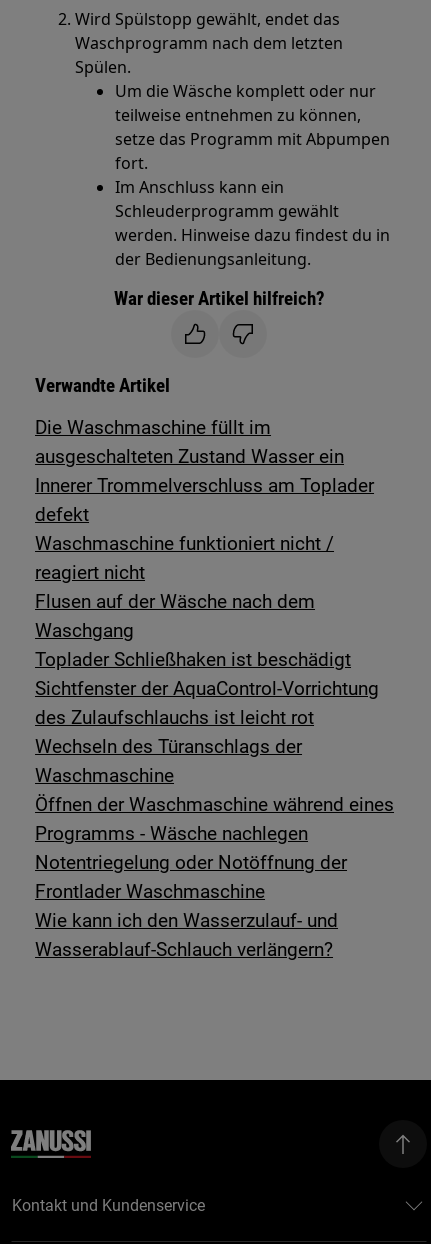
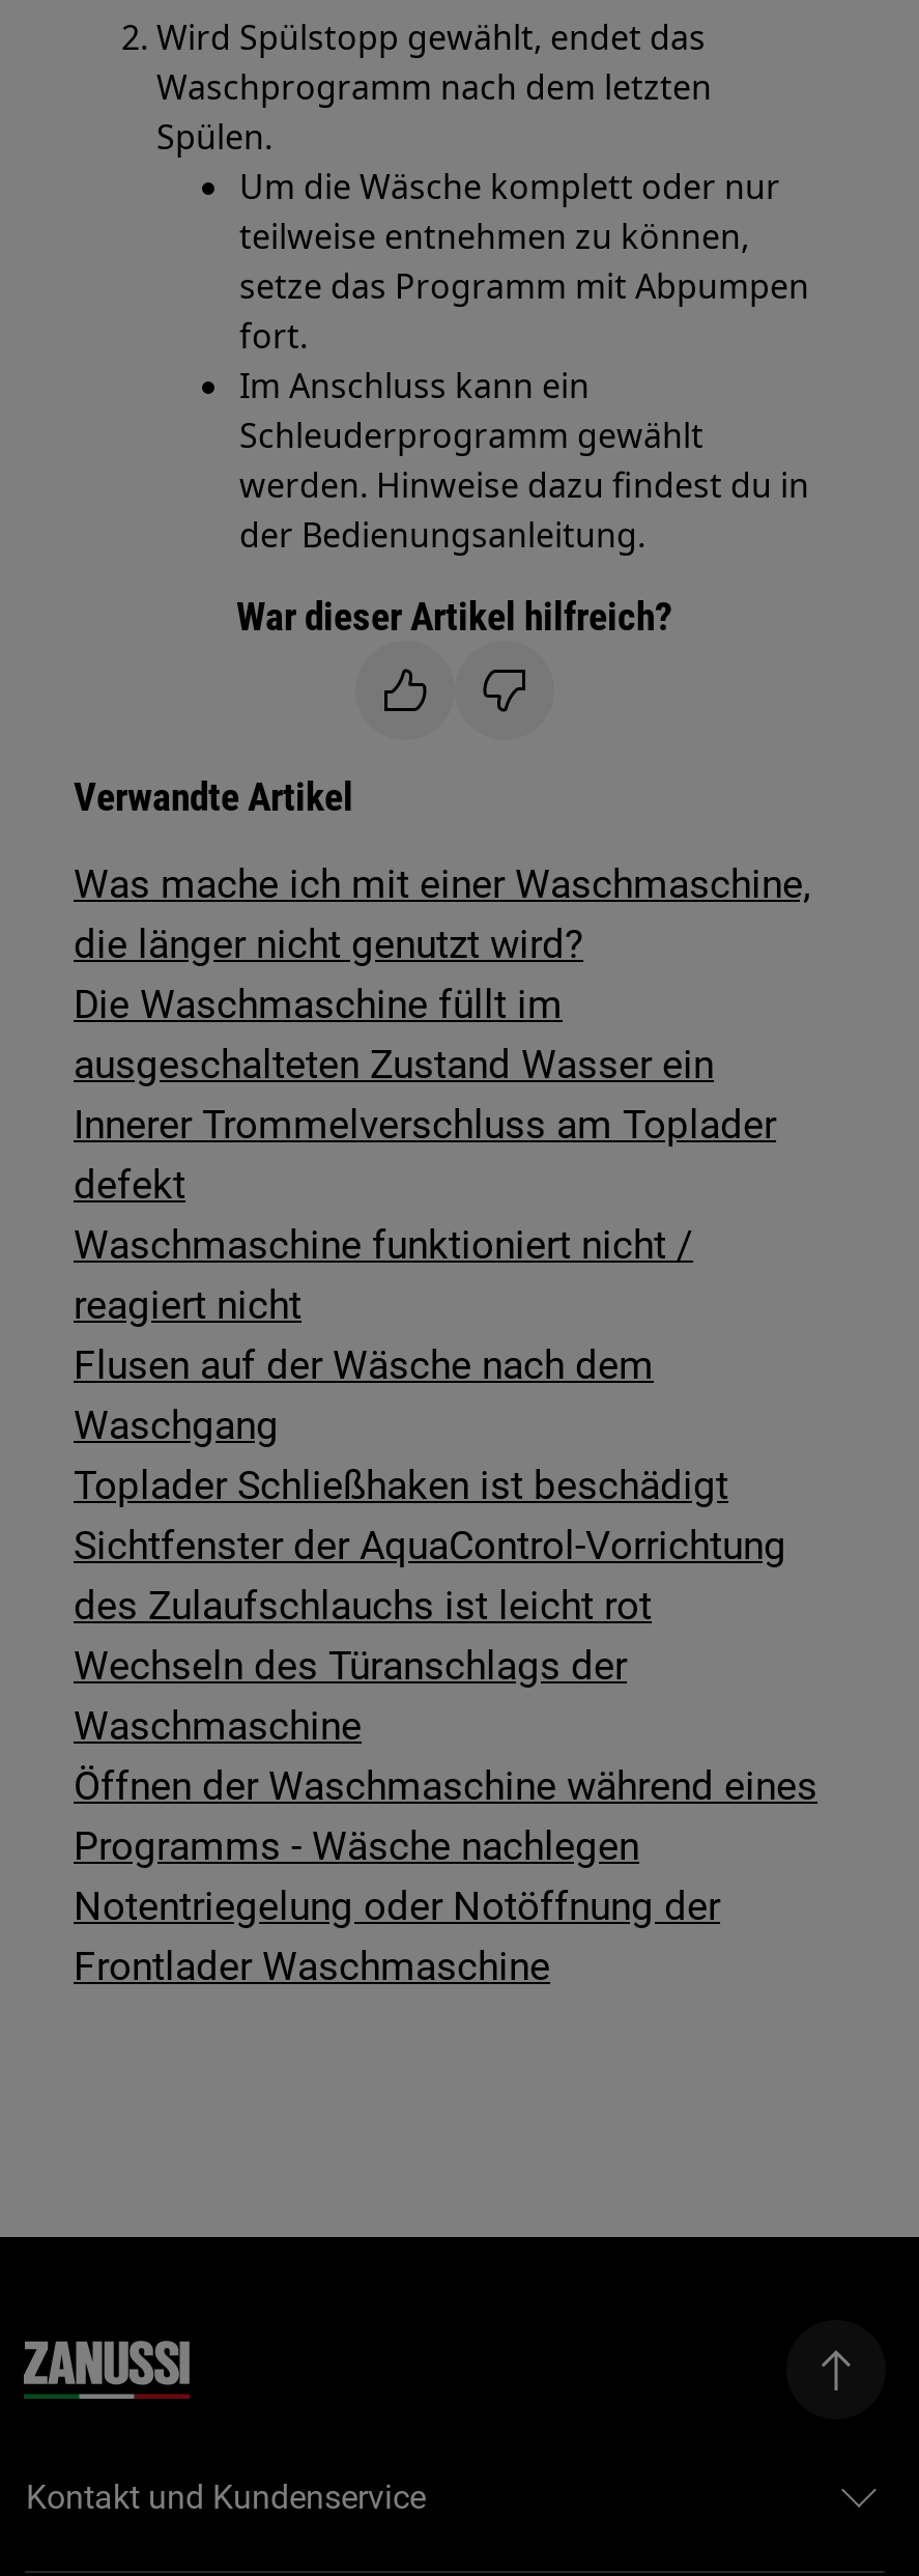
none -> [74,860,811,968] Was mache ich mit einer Waschmaschine, | die länger nicht genutzt wird?
moved [35,416,394,903] -> [74,981,817,1990]: Die Waschmaschine füllt im | ausgeschalteten Zustand Wasser ein | Innerer Trommelverschluss am Toplader | ... | Notentriegelung oder Notöffnung der | Frontlader Waschmaschine
[35,909,338,961] Wie kann ich den Wasserzulauf- und | Wasserablauf-Schlauch verlängern? -> none

